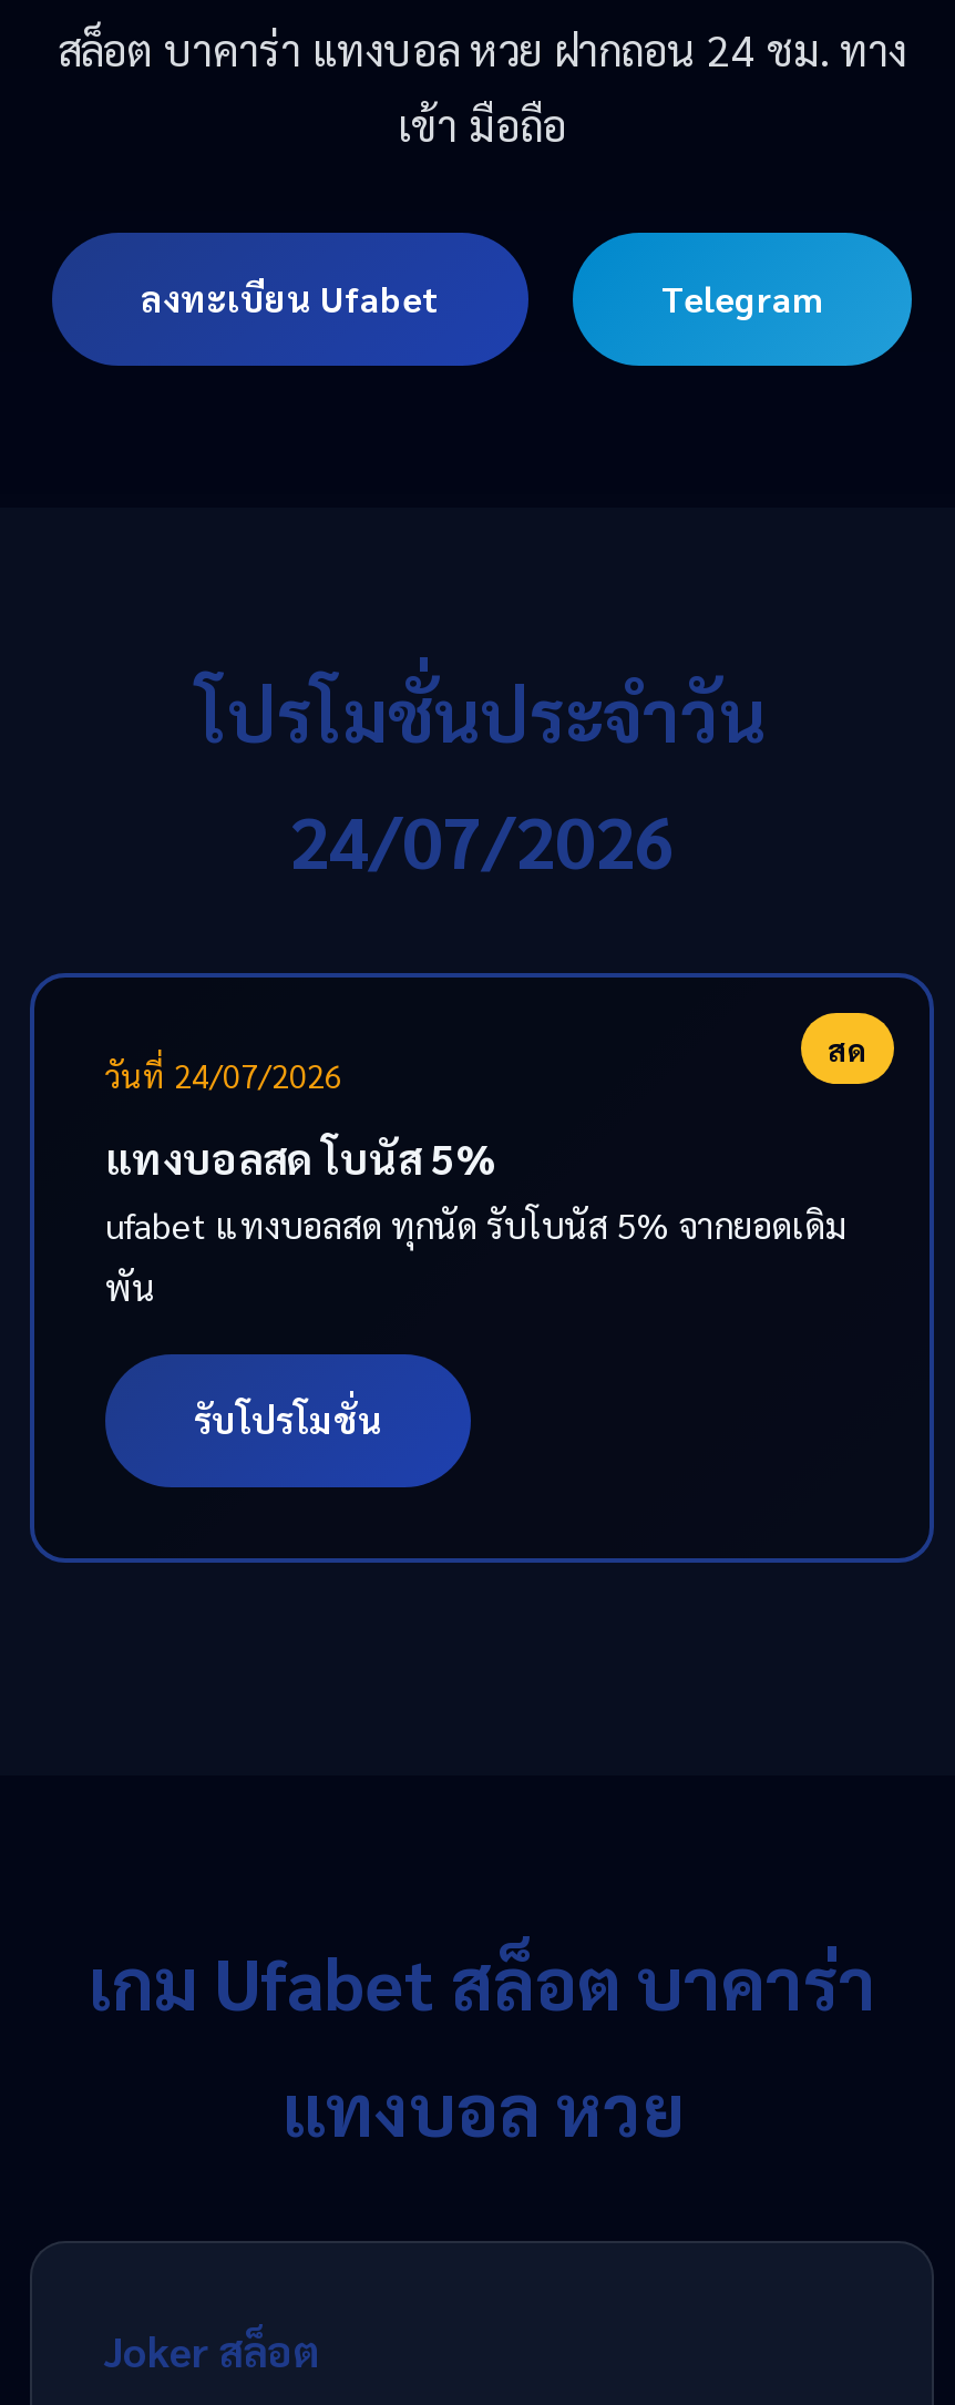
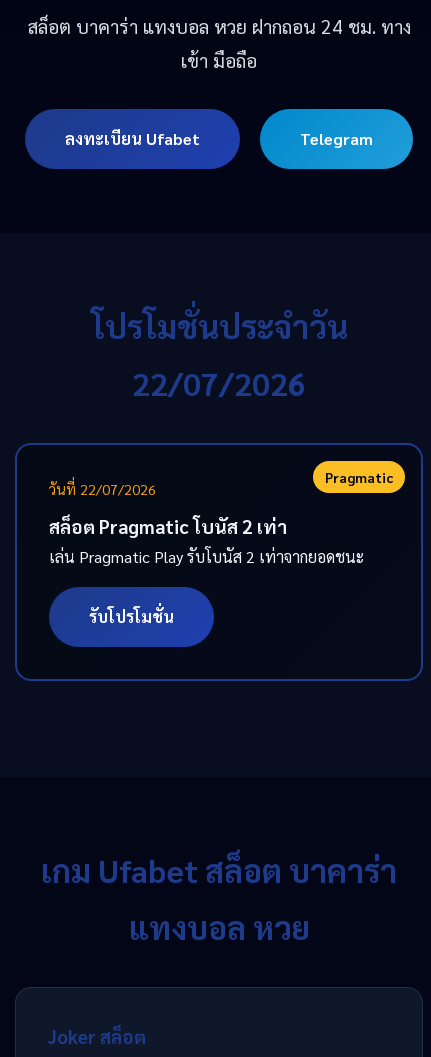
[289,794,675,884] 24/07/2026 -> [132,362,306,403] 22/07/2026
[105,1028,867,1095] สด | วันที่ 24/07/2026 -> [49,468,393,498] Pragmatic | วันที่ 22/07/2026
[105,1130,848,1310] แทงบอลสด โบนัส 5% | ufabet แทงบอลสด ทุกนัด รับโบนัส 5% จากยอดเดิม | พัน -> [49,514,364,567] สล็อต Pragmatic โบนัส 2 เท่า | เล่น Pragmatic Play รับโบนัส 2 เท่าจากยอดชนะ

